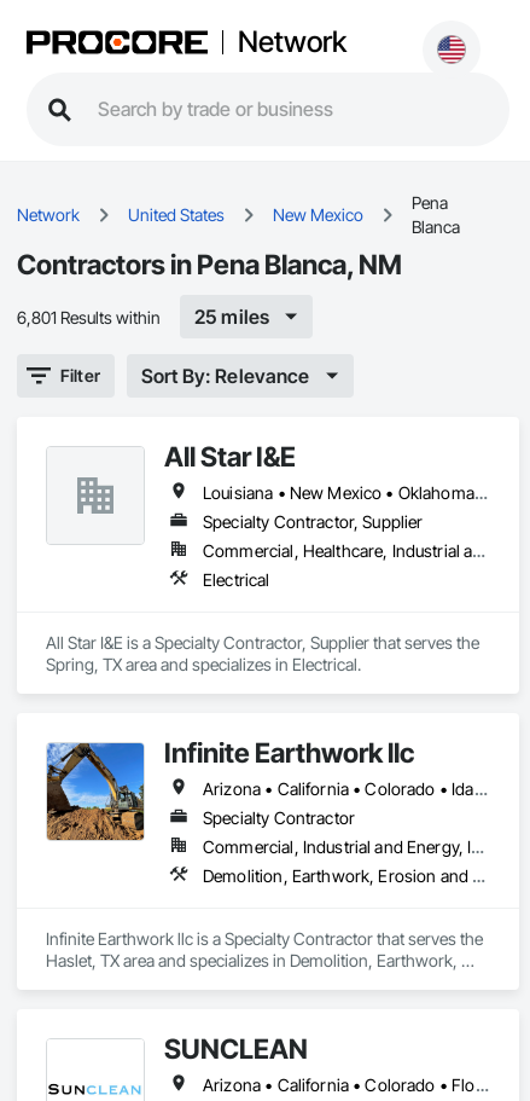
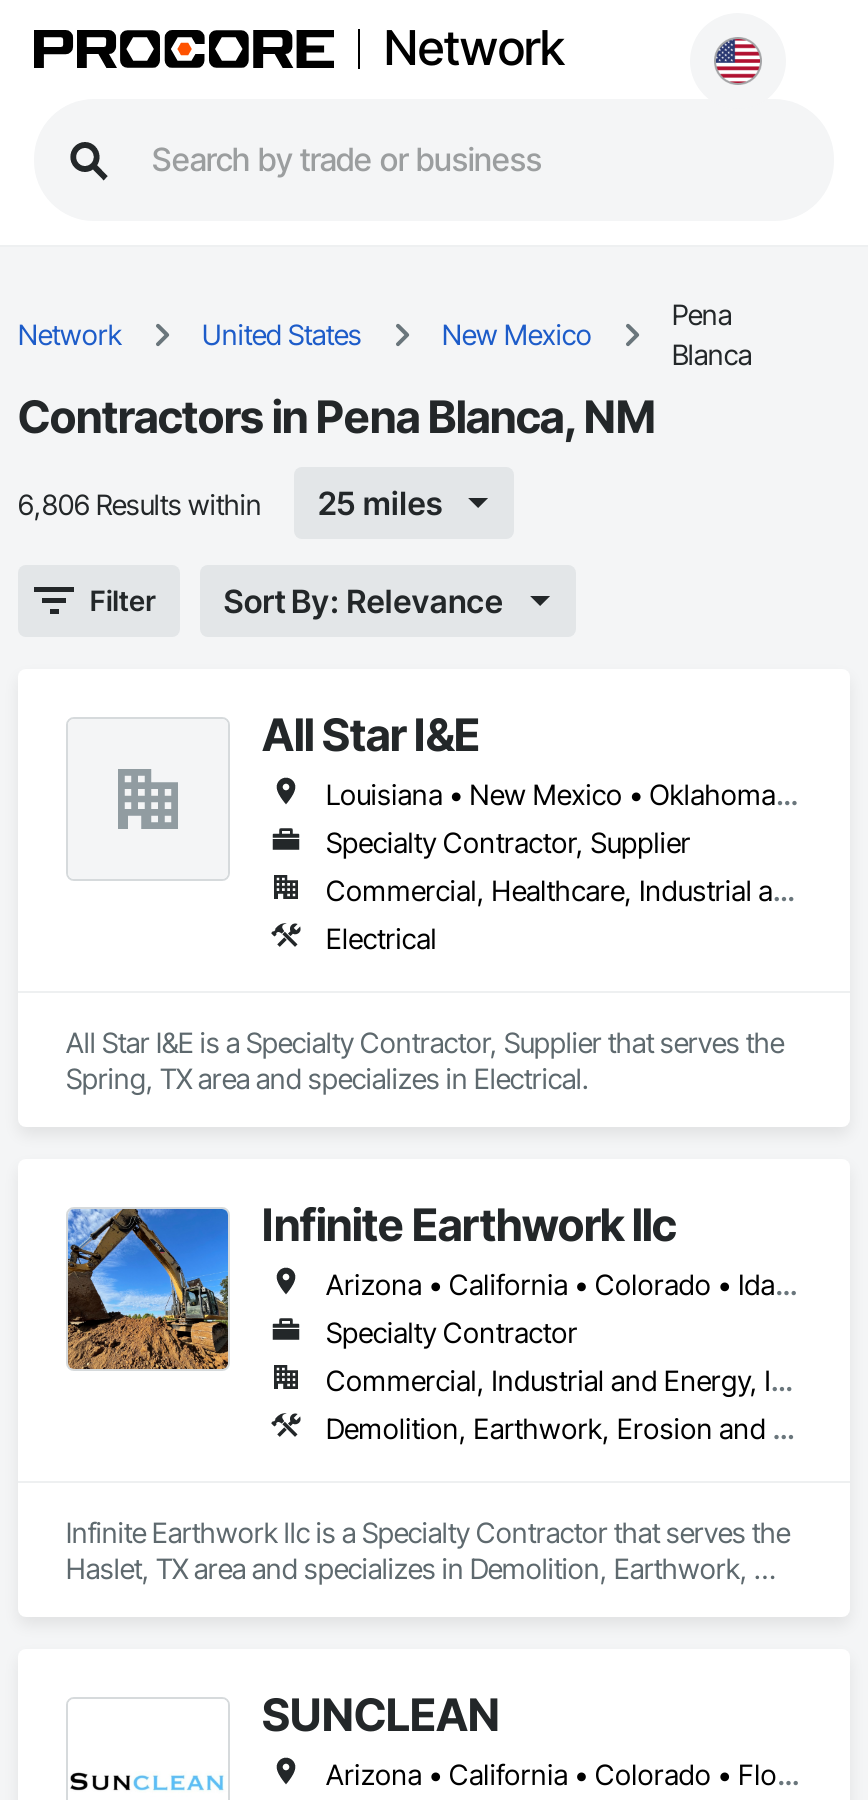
[17,306,161,327] 6,801 Results within -> [18,486,262,520] 6,806 Results within

